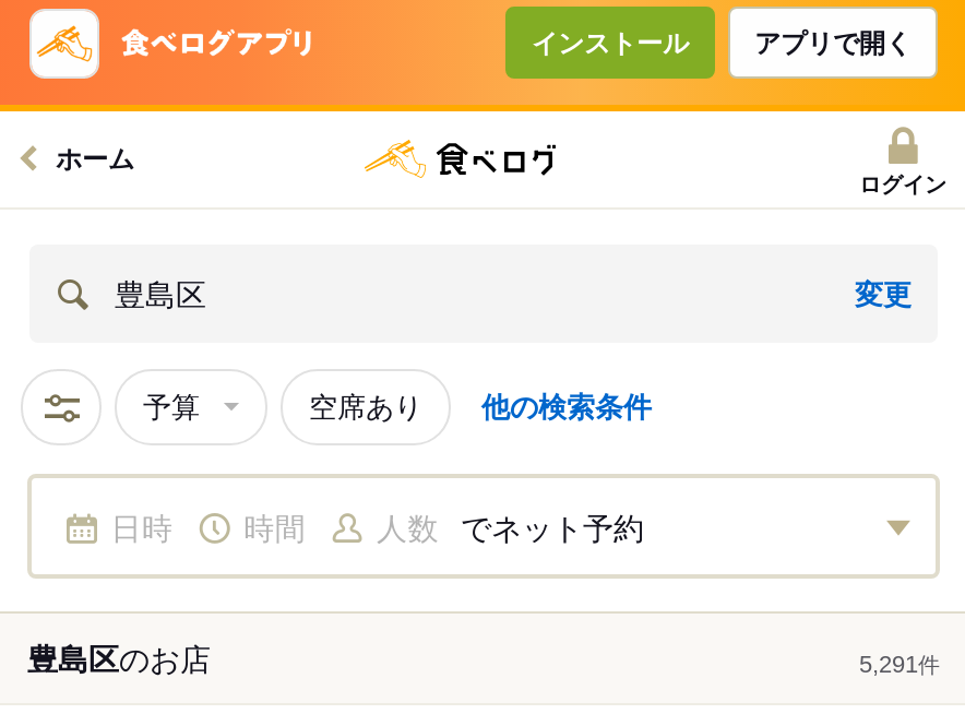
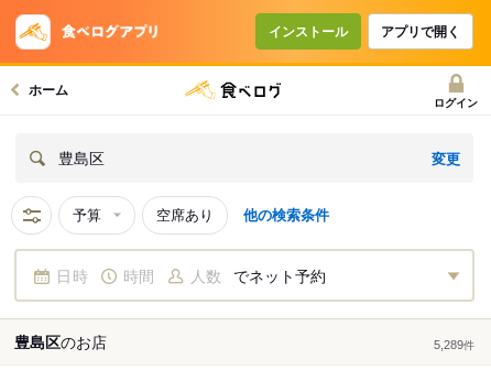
[859,652,940,678] 5,291件 -> [434,339,474,352] 5,289件

